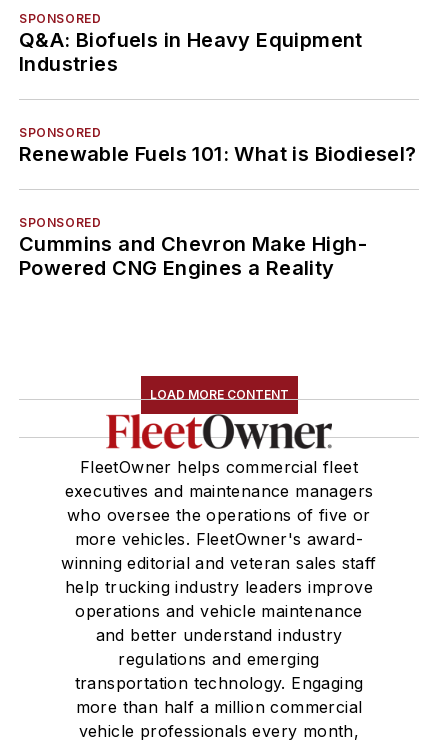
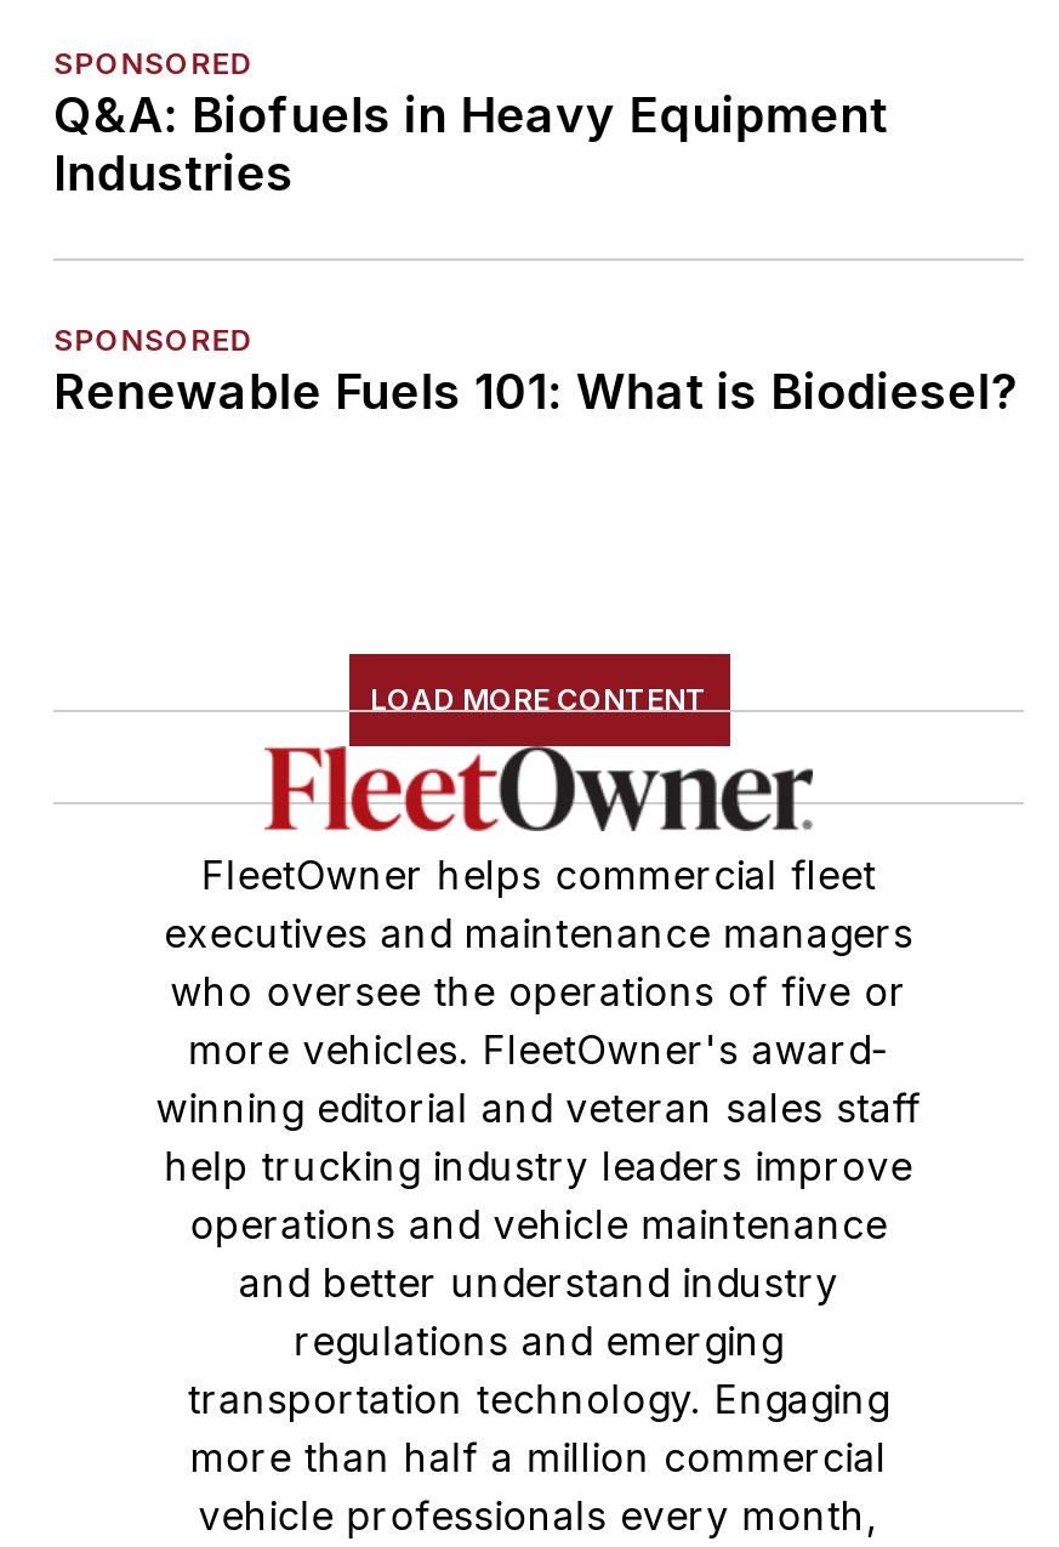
[19,215,367,280] SPONSORED | Cummins and Chevron Make High- | Powered CNG Engines a Reality -> none

